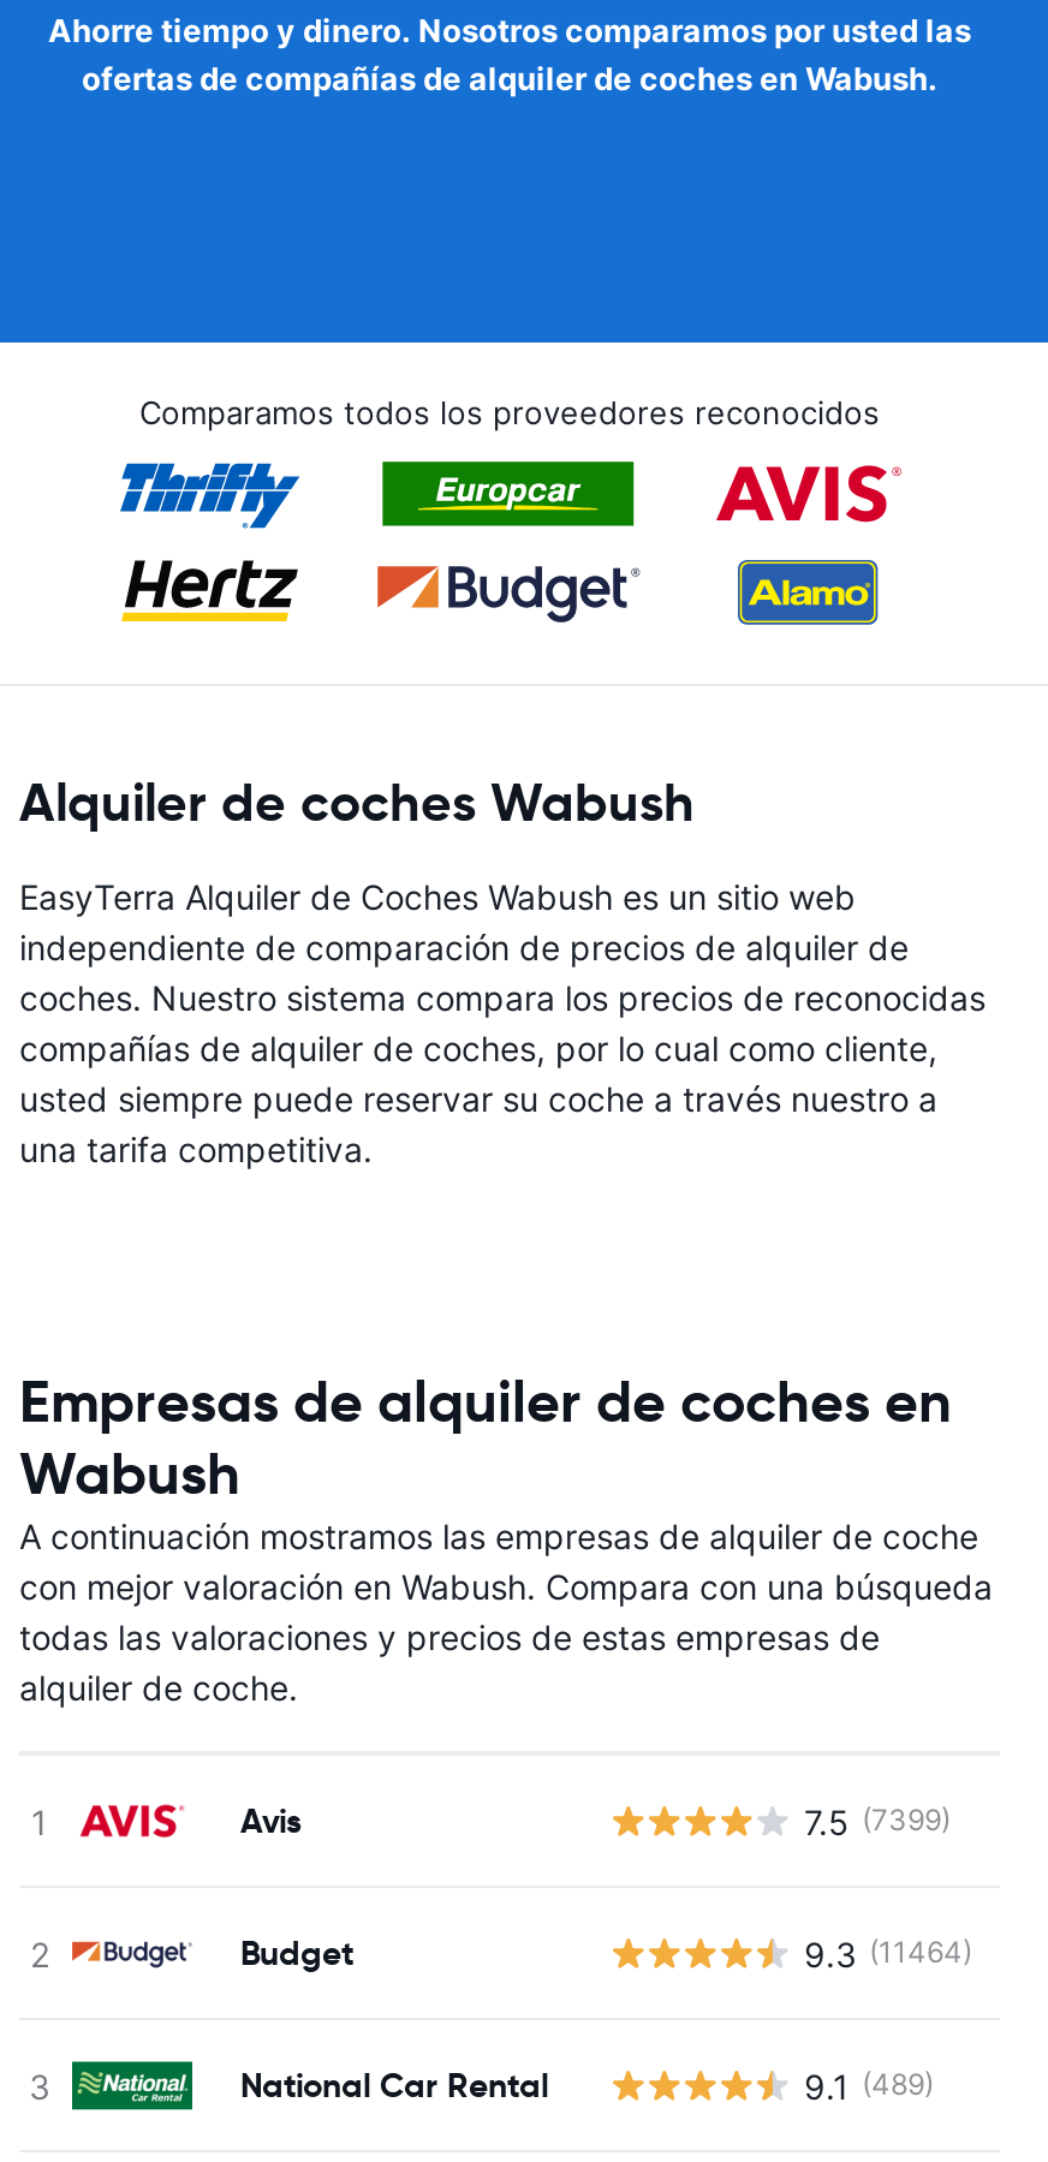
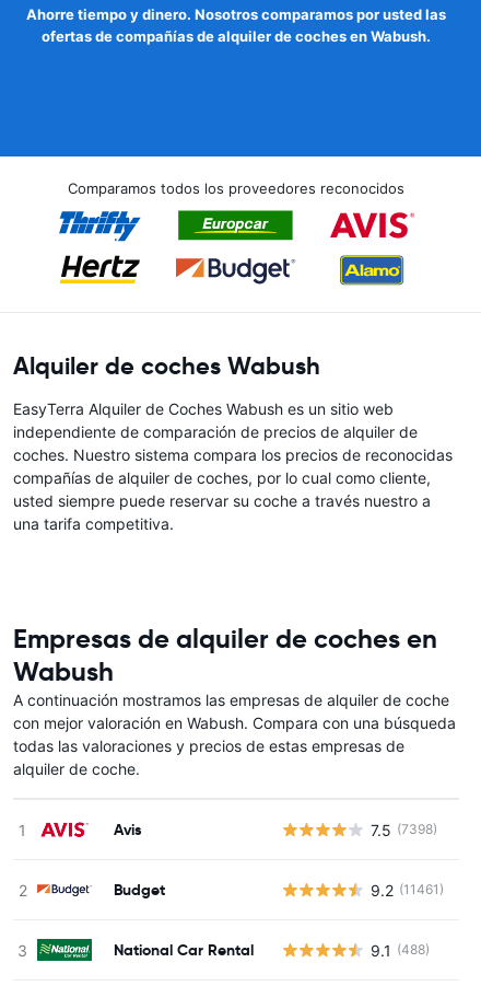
[804,1800,951,1841] 7.5 (7399) -> [370,820,437,839] 7.5 (7398)
[804,1932,972,1973] 9.3 (11464) -> [370,880,443,899] 9.2 (11461)
[804,2065,934,2106] 9.1 (489) -> [370,941,429,959] 9.1 (488)

